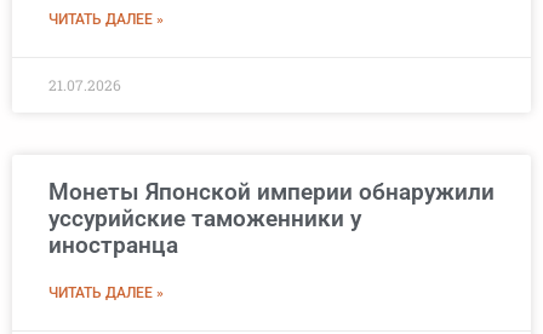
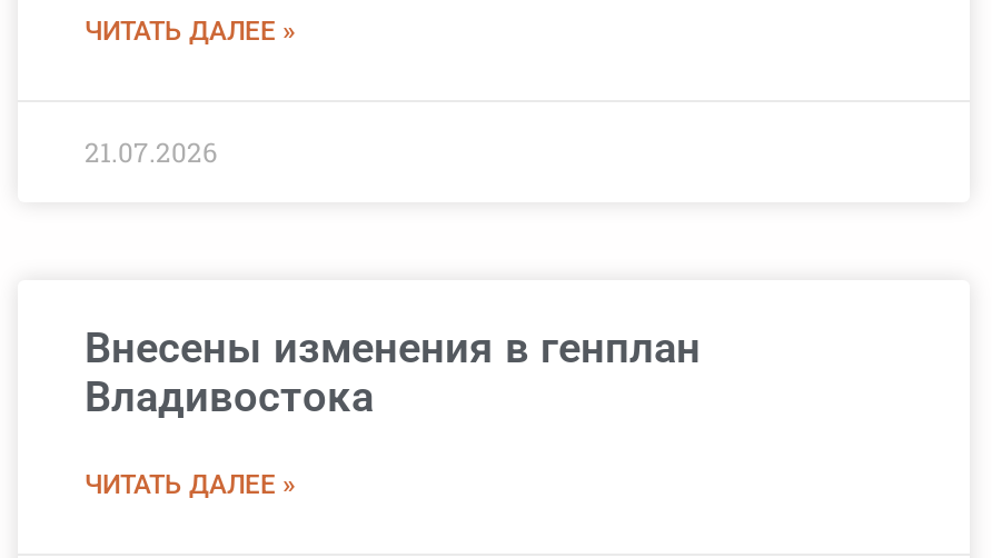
[48,178,495,259] Монеты Японской империи обнаружили | уссурийские таможенники у | иностранца -> [85,322,701,422] Внесены изменения в генплан | Владивостока

